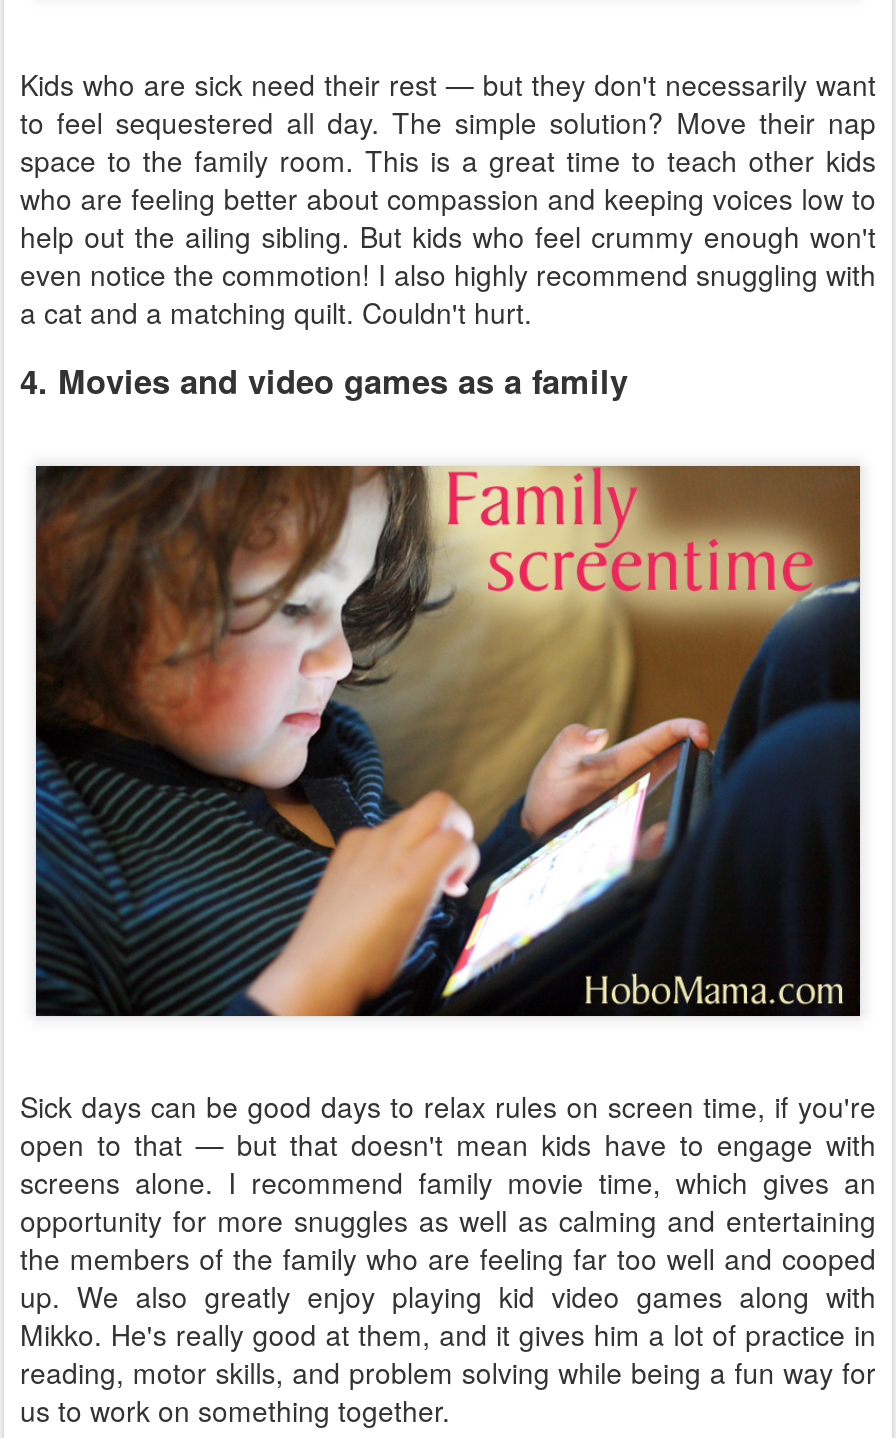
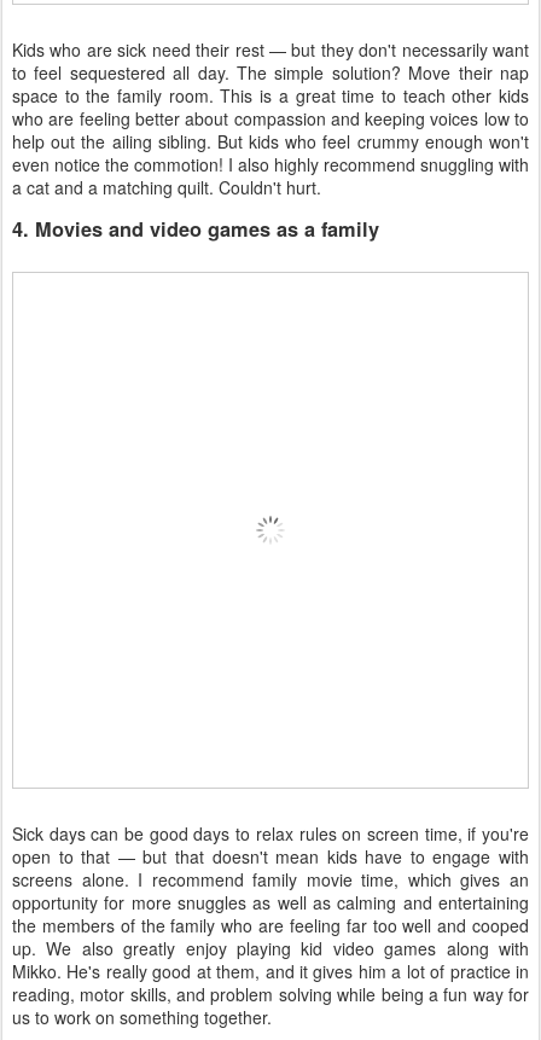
[32,462,864,1020] [image] -> none

